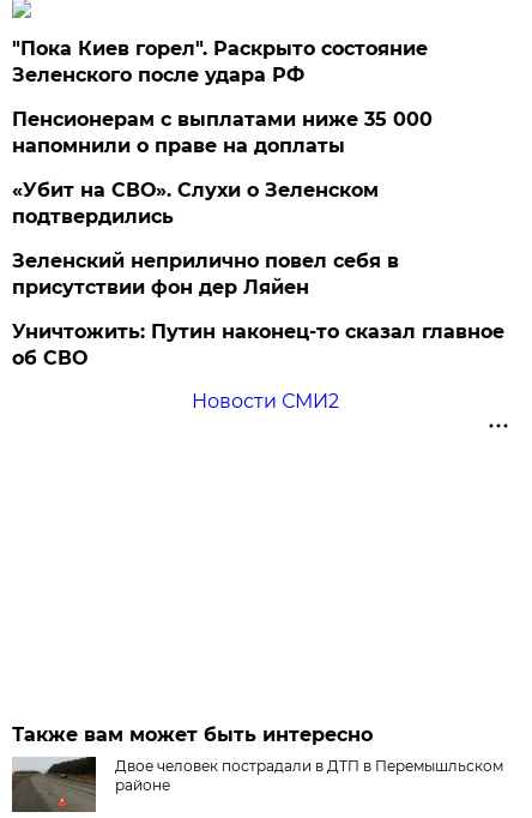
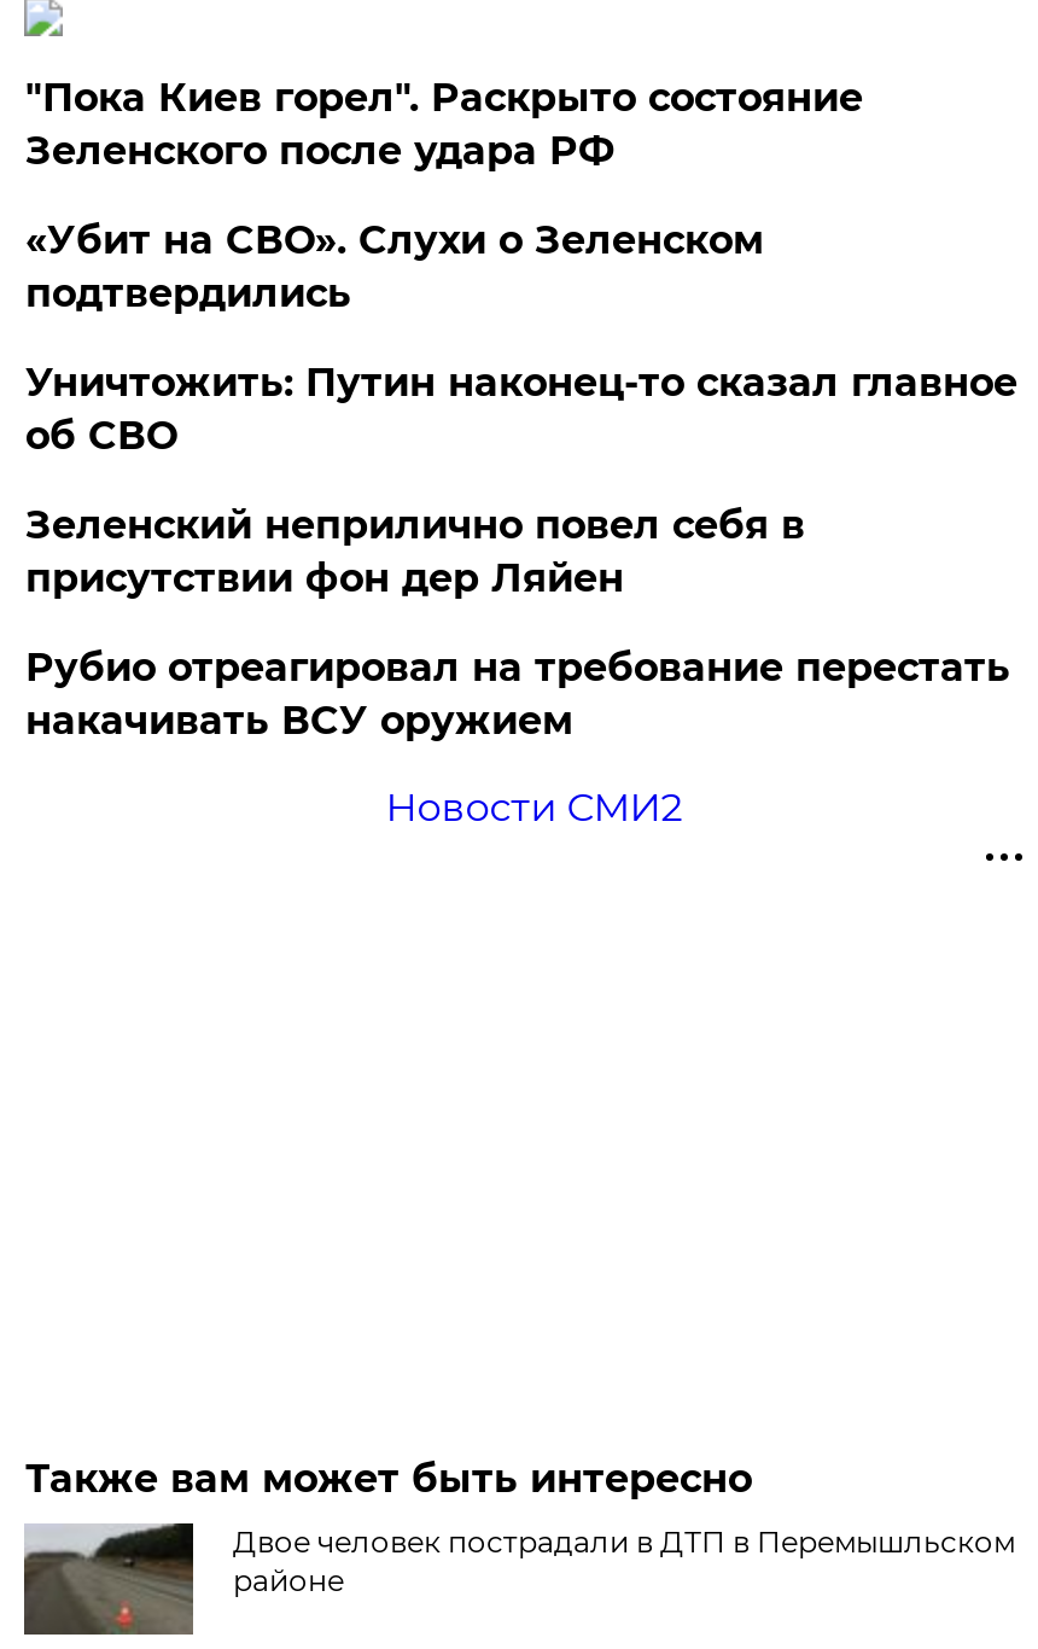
[12,108,433,157] Пенсионерам с выплатами ниже 35 000 | напомнили о праве на доплаты -> none
moved [12,179,379,228] -> [25,217,764,316]: «Убит на СВО». Слухи о Зеленском | подтвердились
none -> [25,644,1010,743] Рубио отреагировал на требование перестать | накачивать ВСУ оружием
moved [12,320,505,369] -> [25,359,1017,458]: Уничтожить: Путин наконец-то сказал главное | об СВО

